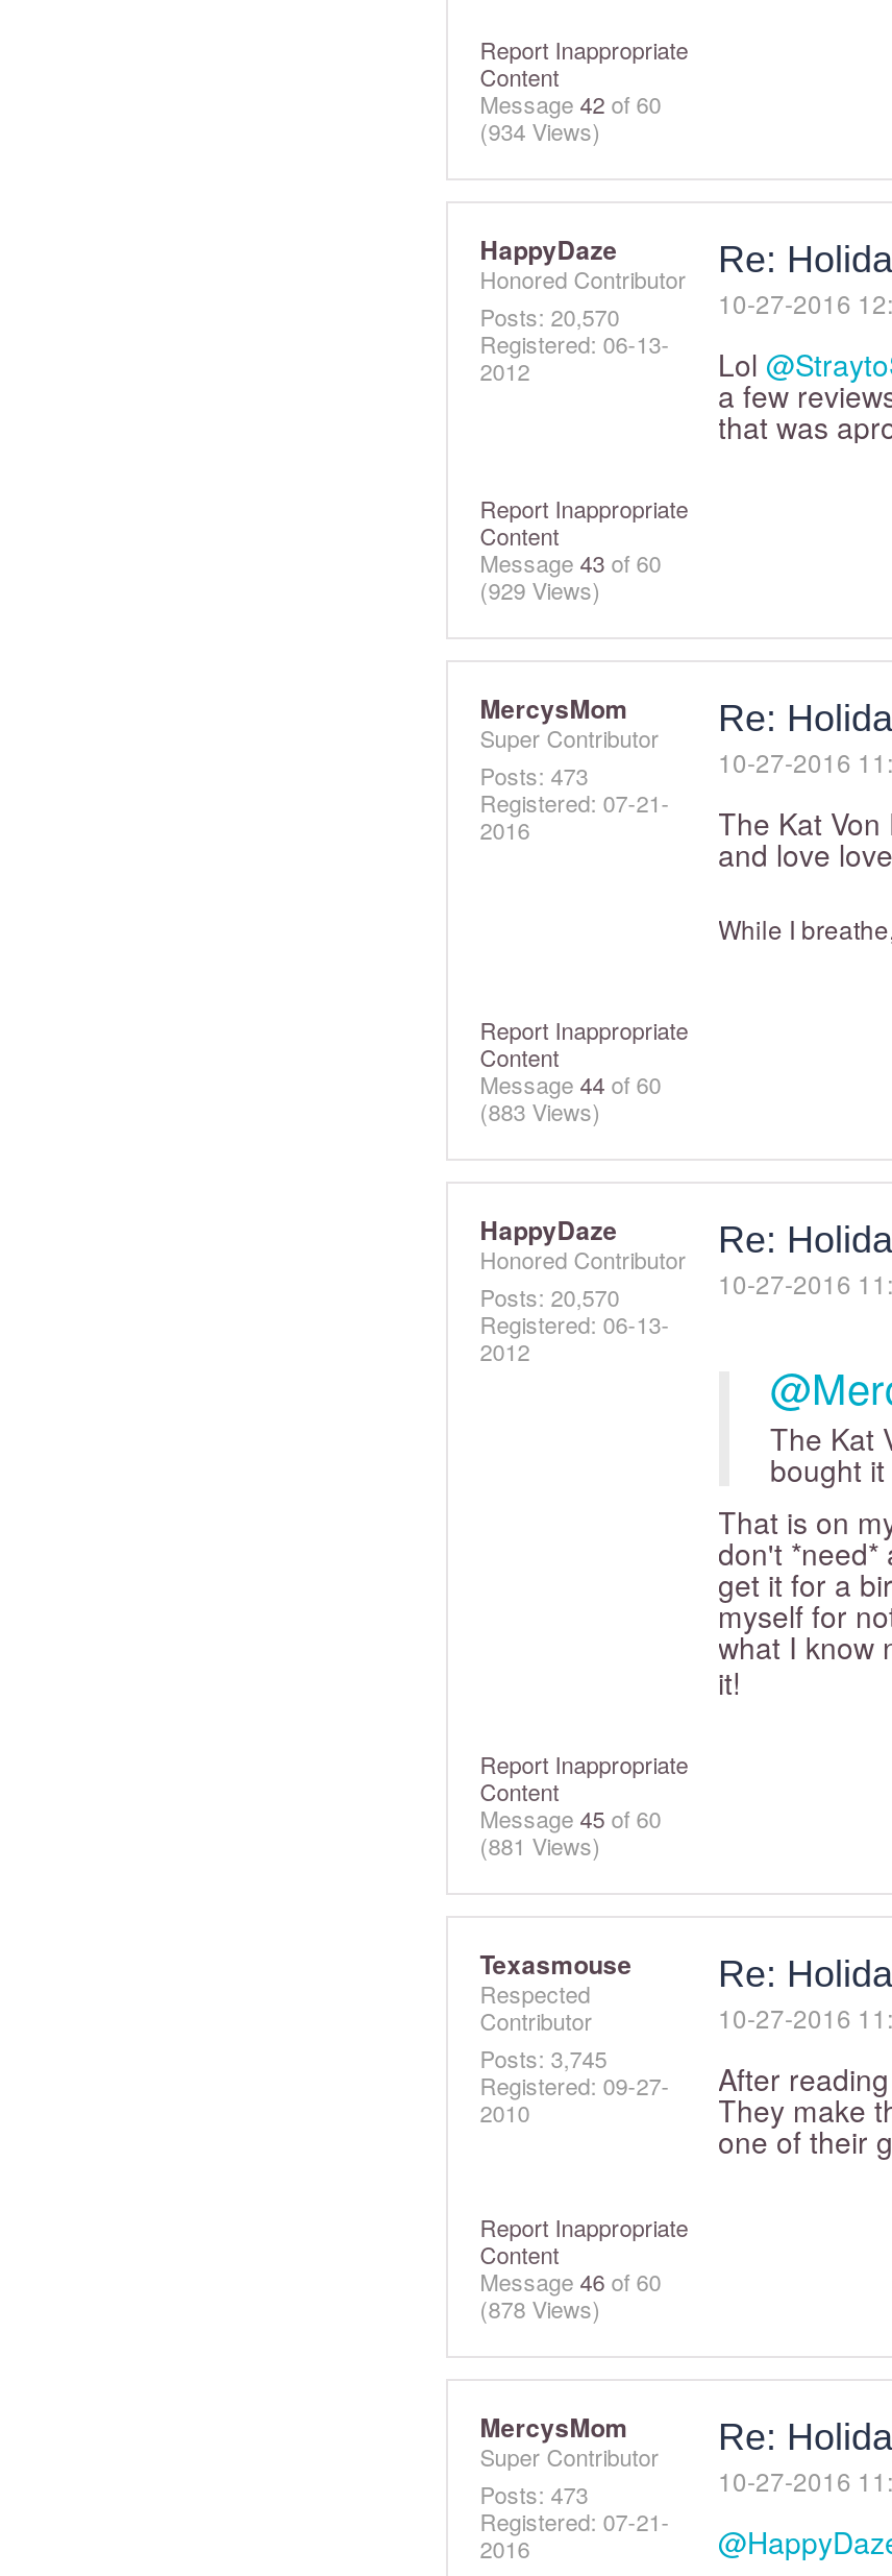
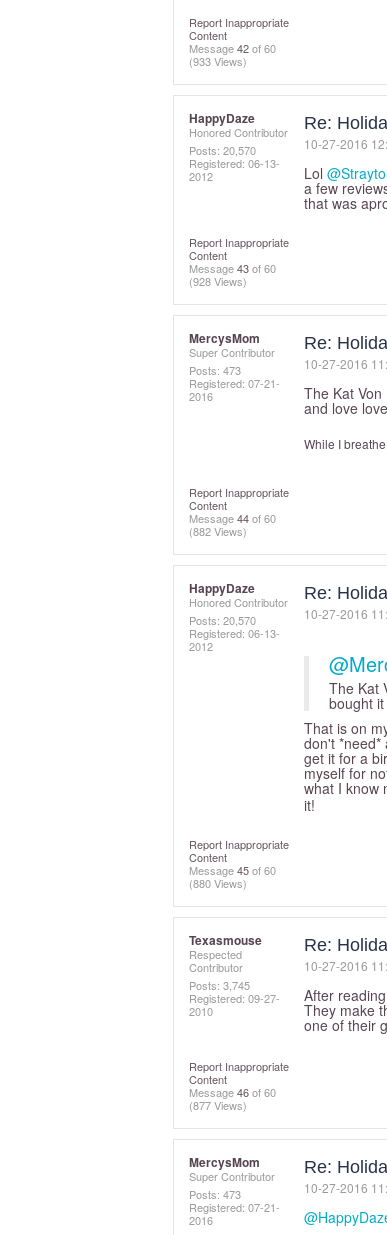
[480,113,601,146] (934 Views) -> [189,53,247,69] (933 Views)
[480,572,601,605] (929 Views) -> [189,273,247,289] (928 Views)
[480,1093,601,1127] (883 Views) -> [189,523,247,539] (882 Views)
[480,1828,601,1862] (881 Views) -> [189,875,247,891] (880 Views)
[480,2292,601,2325] (878 Views) -> [189,1097,247,1113] (877 Views)

